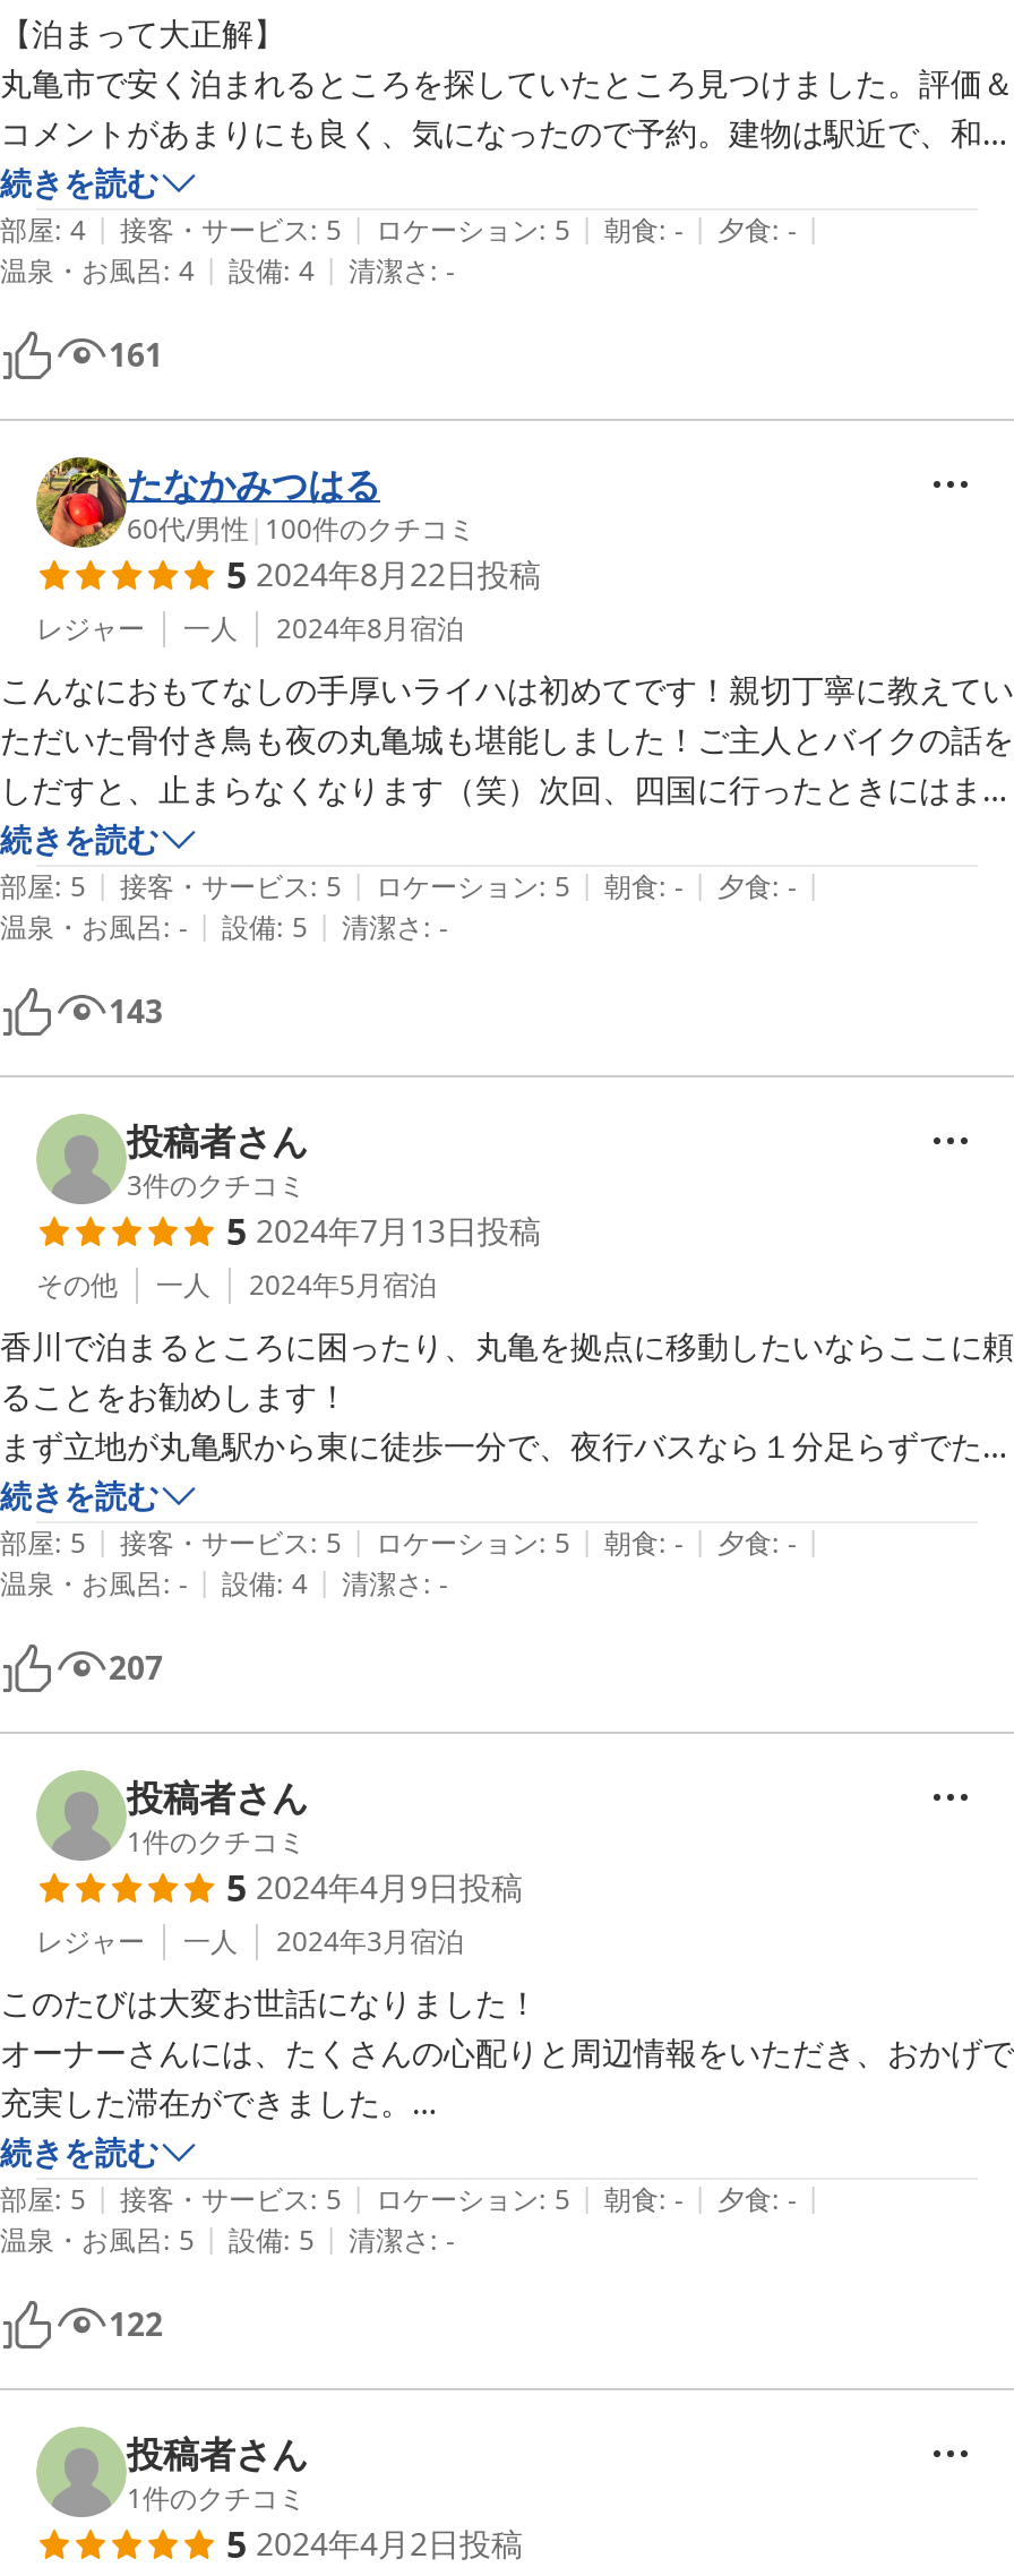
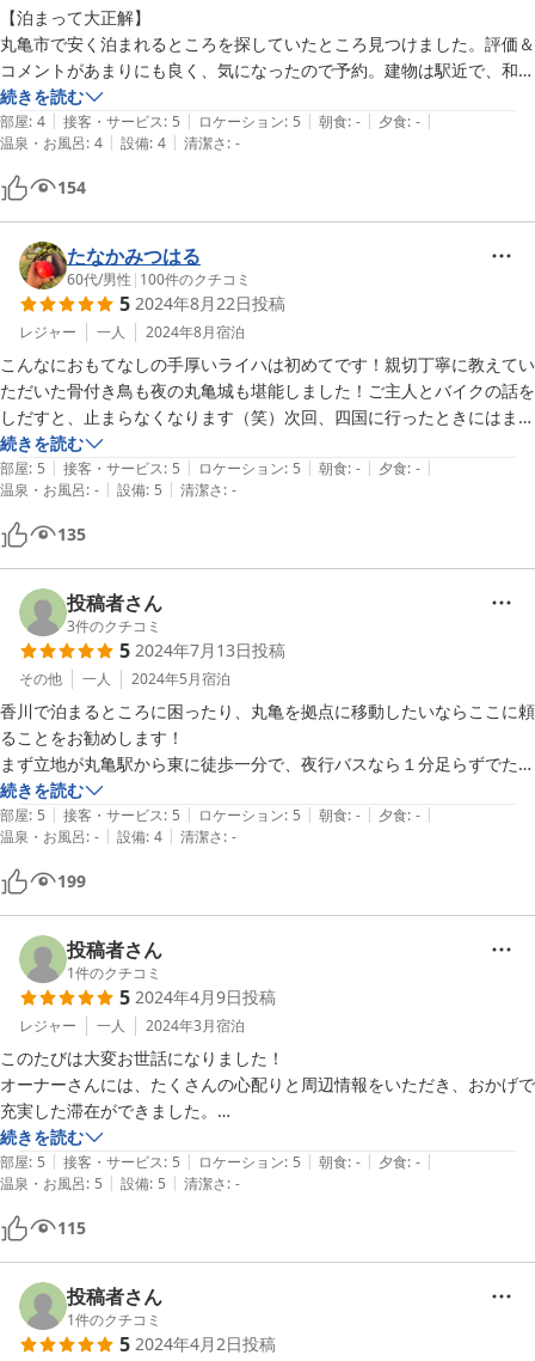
[109,333,163,376] 161 -> [57,176,86,199] 154
[109,989,163,1032] 143 -> [57,523,86,545] 135
[109,1646,163,1689] 207 -> [57,869,86,892] 199
[109,2302,163,2345] 122 -> [57,1216,86,1239] 115

